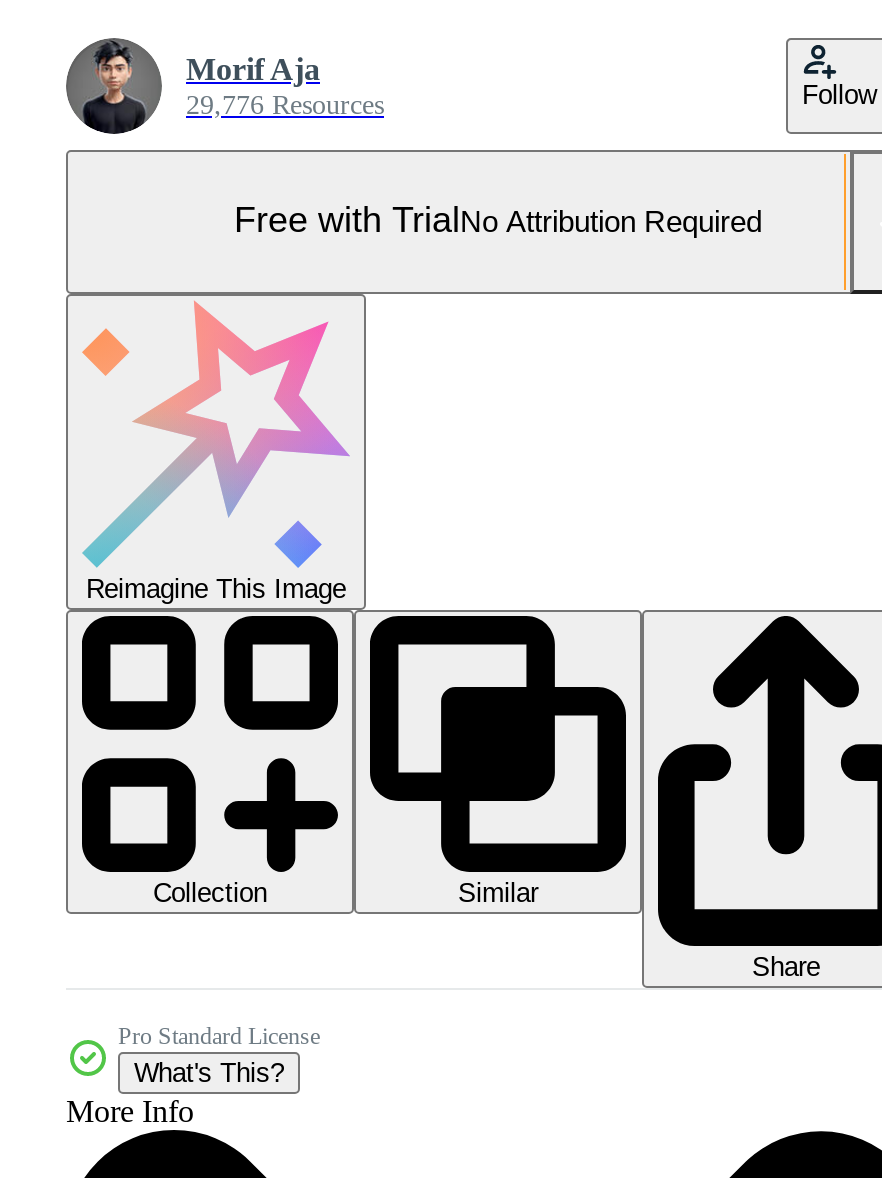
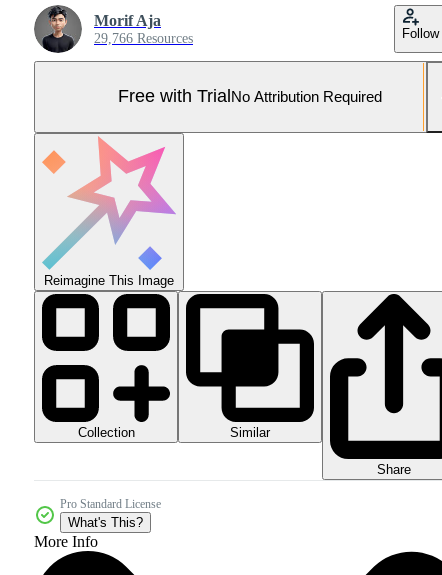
[186,90,384,120] 29,776 Resources -> [94,31,193,46] 29,766 Resources

